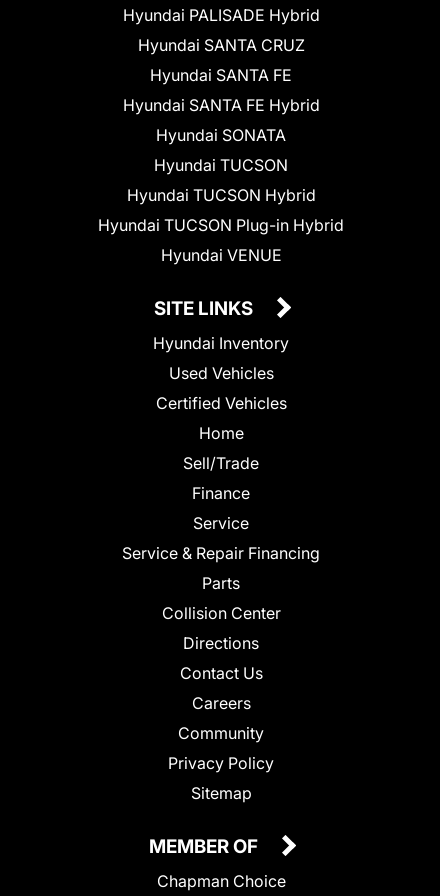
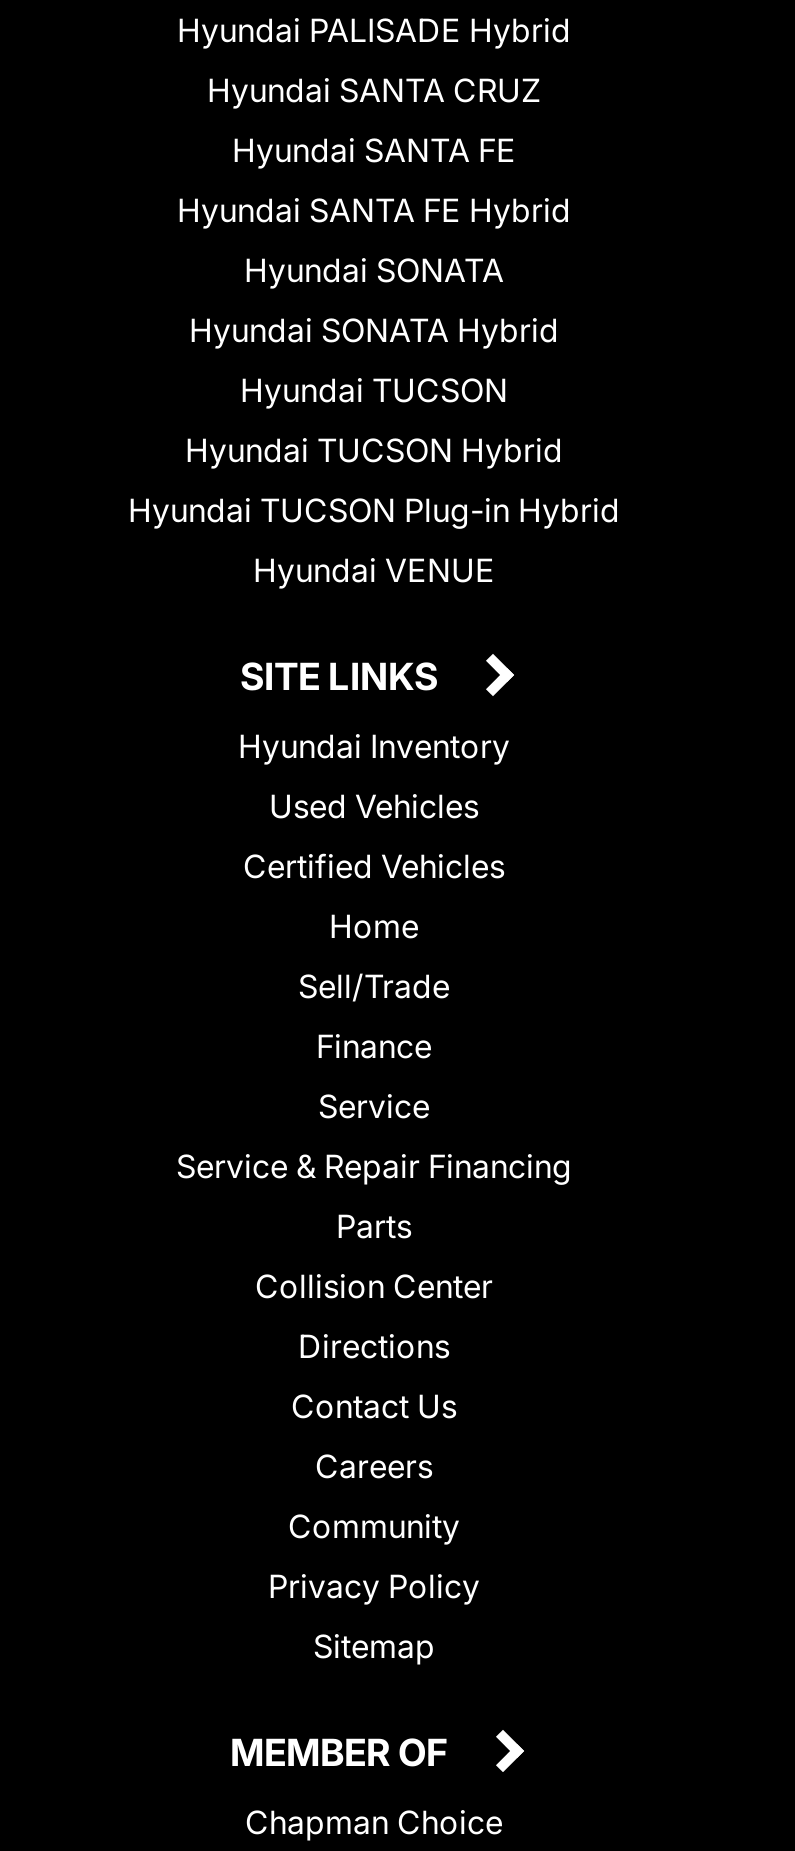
none -> [189,310,559,350] Hyundai SONATA Hybrid

